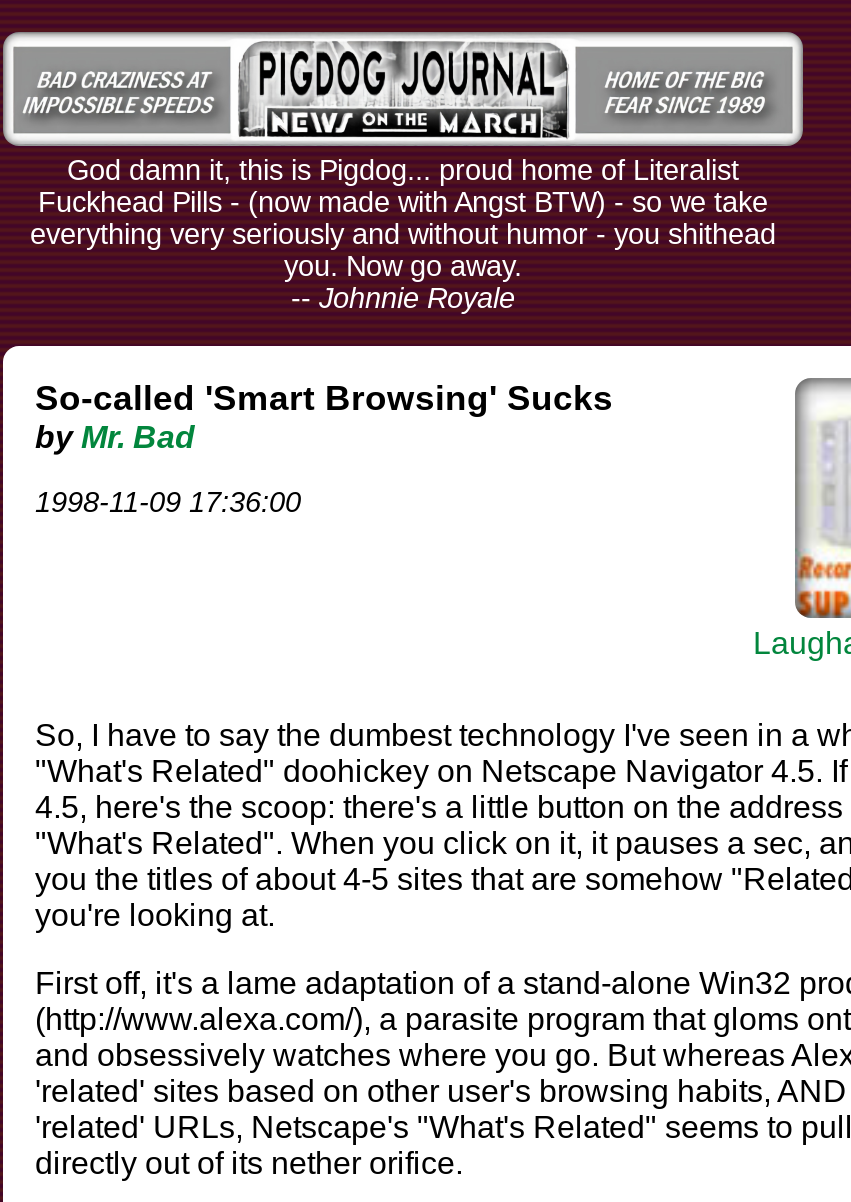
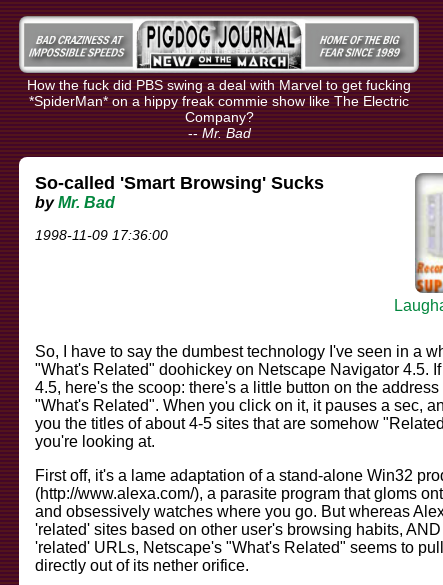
[30,155,776,315] God damn it, this is Pigdog... proud home of Literalist | Fuckhead Pills - (now made with Angst BTW) - so we take | everything very seriously and without humor - you shithead | you. Now go away. | -- Johnnie Royale -> [27,77,411,141] How the fuck did PBS swing a deal with Marvel to get fucking | *SpiderMan* on a hippy freak commie show like The Electric | Company? | -- Mr. Bad

